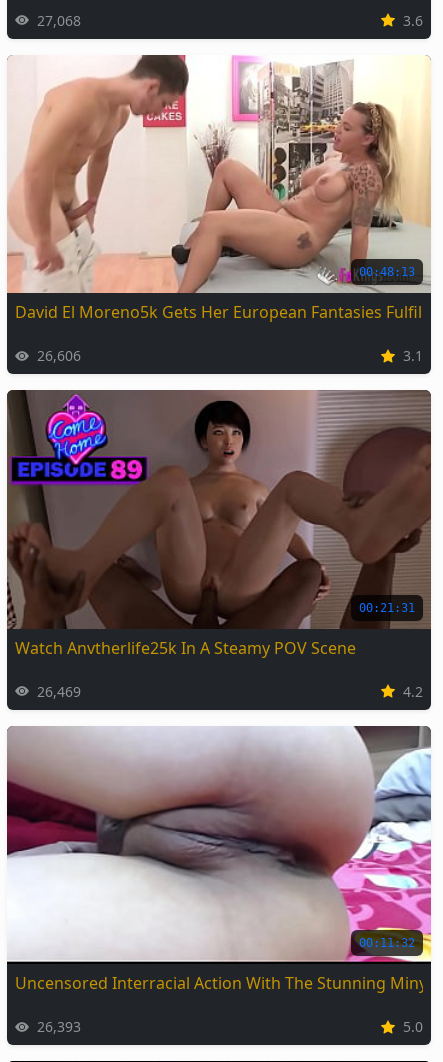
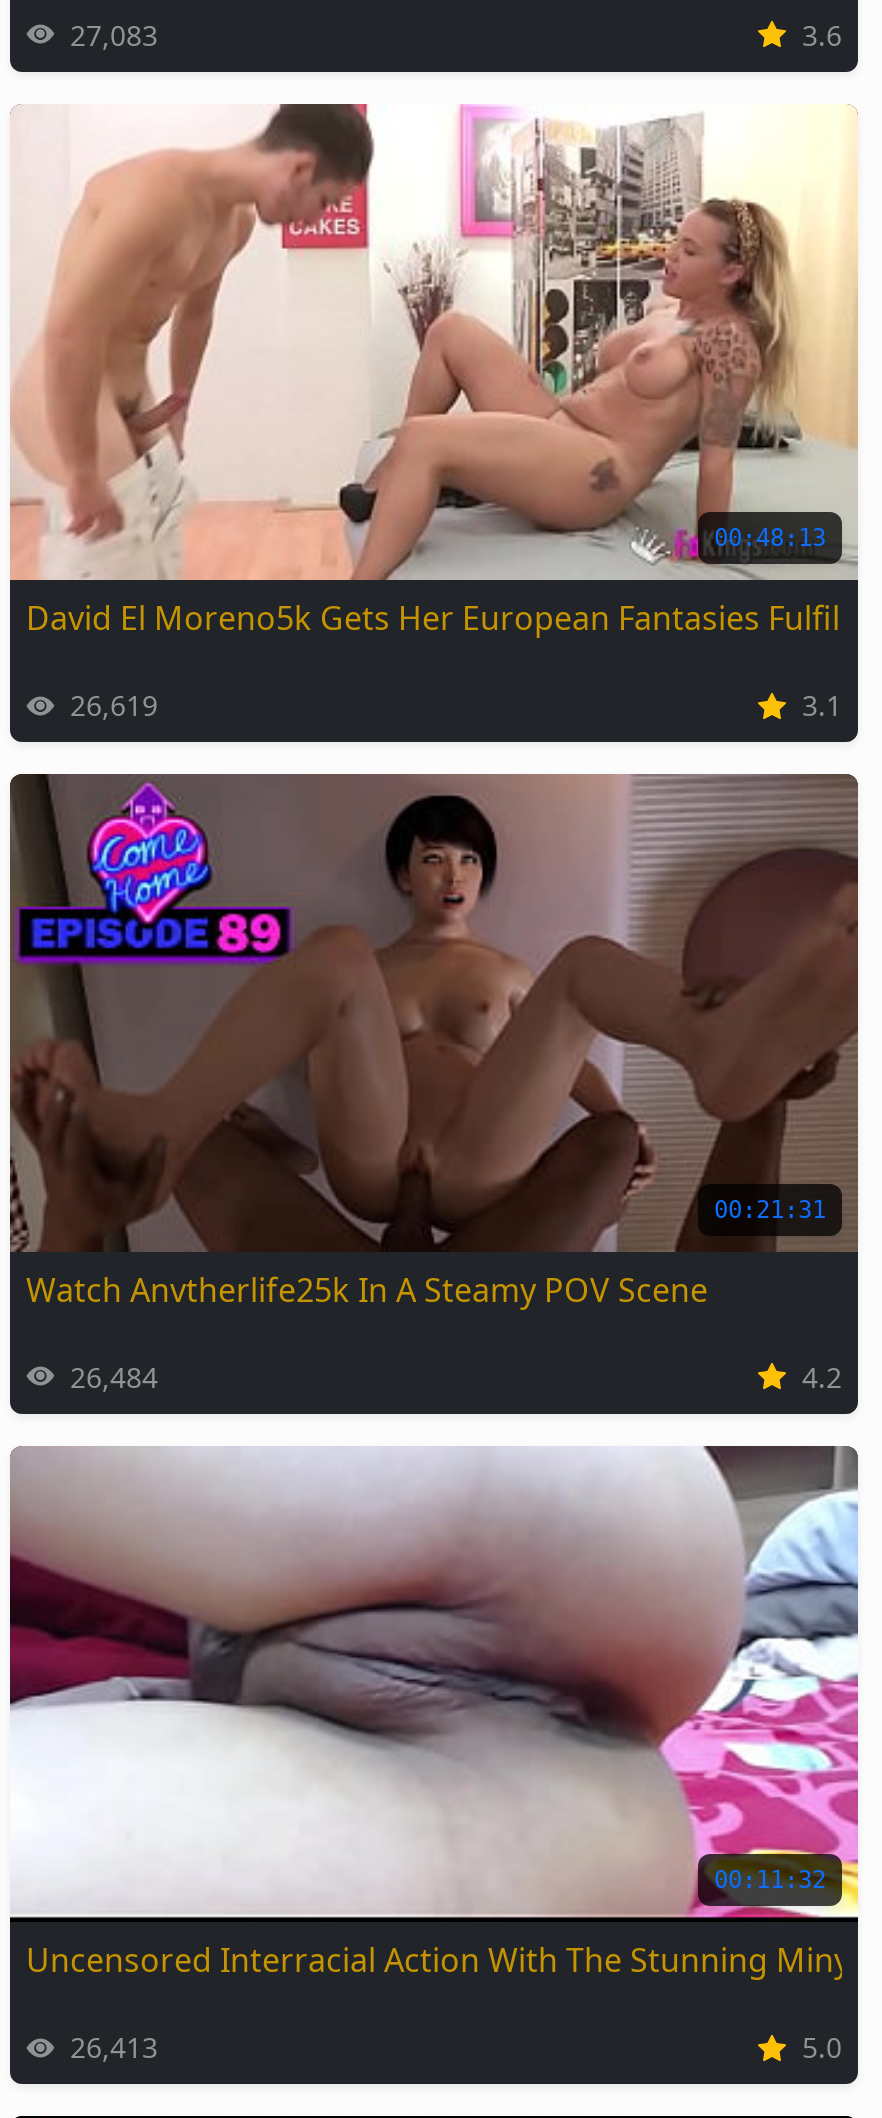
[33,10,81,29] 27,068 -> [62,15,158,53] 27,083
[33,346,81,365] 26,606 -> [62,686,158,724] 26,619
[33,681,81,700] 26,469 -> [62,1357,158,1395] 26,484
[33,1017,81,1036] 26,393 -> [62,2028,158,2066] 26,413

